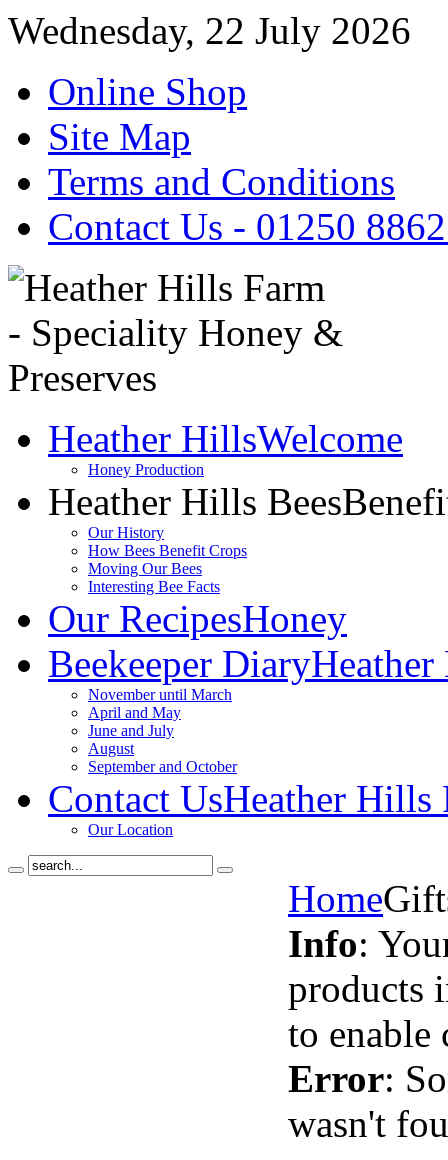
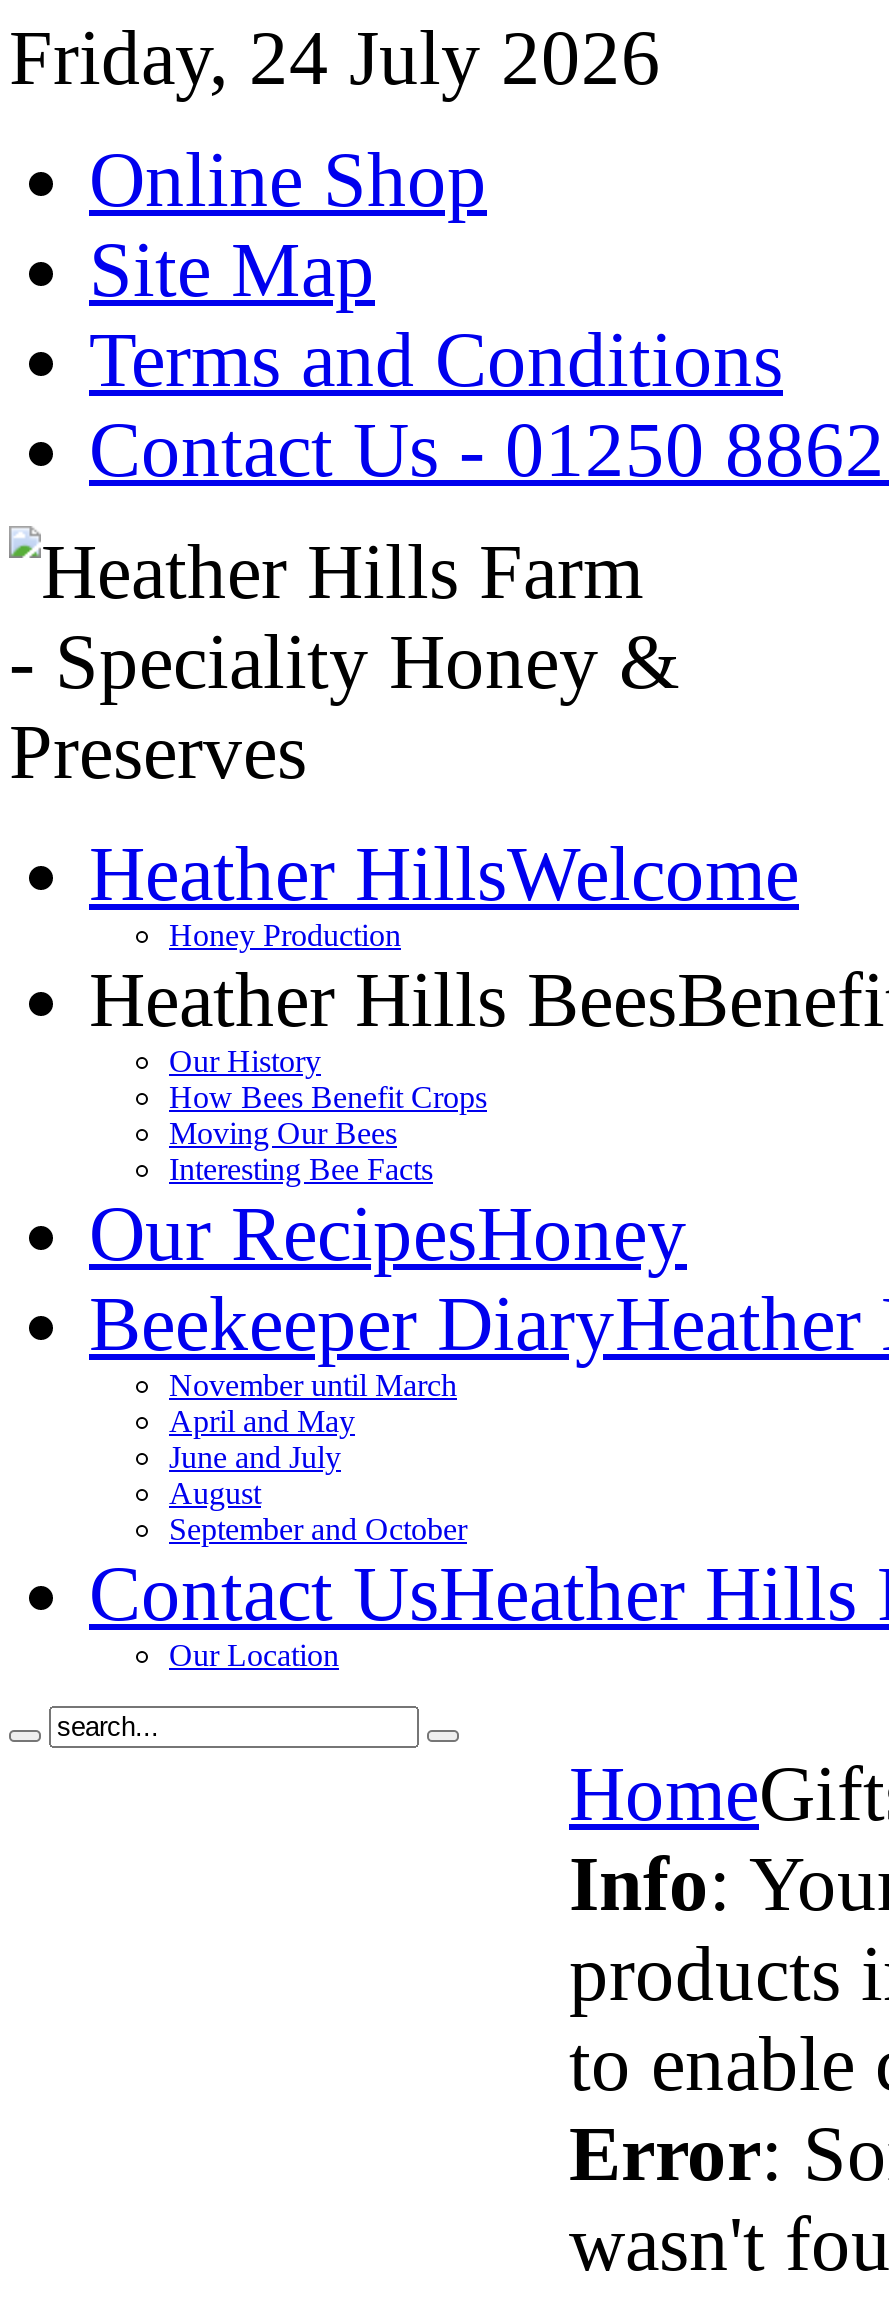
[8,9,411,52] Wednesday, 22 July 2026 -> [9,14,661,100] Friday, 24 July 2026

